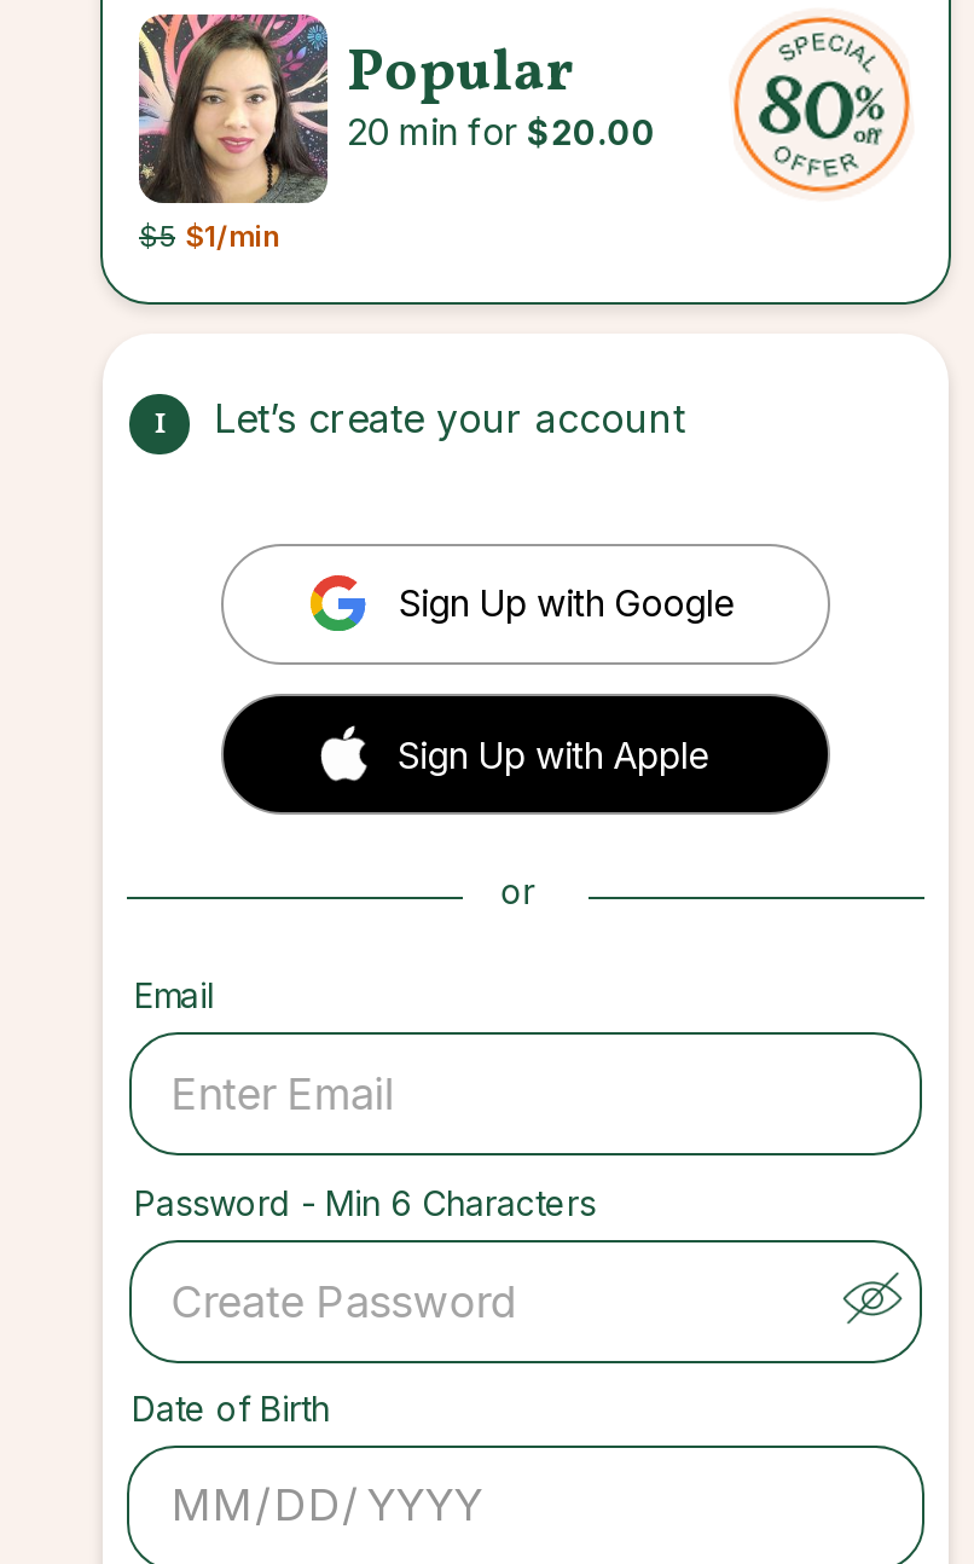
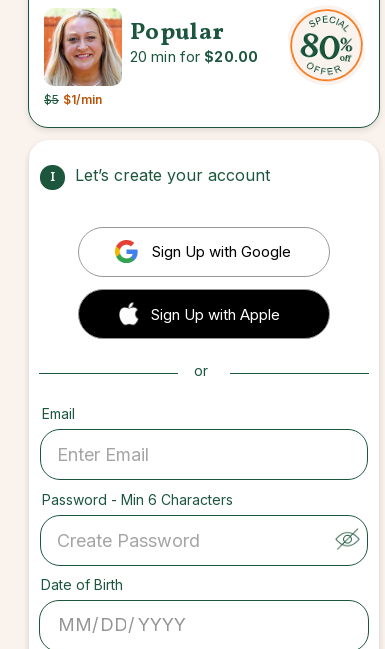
[137,12,330,203] [image] -> [43,8,123,86] [image]

